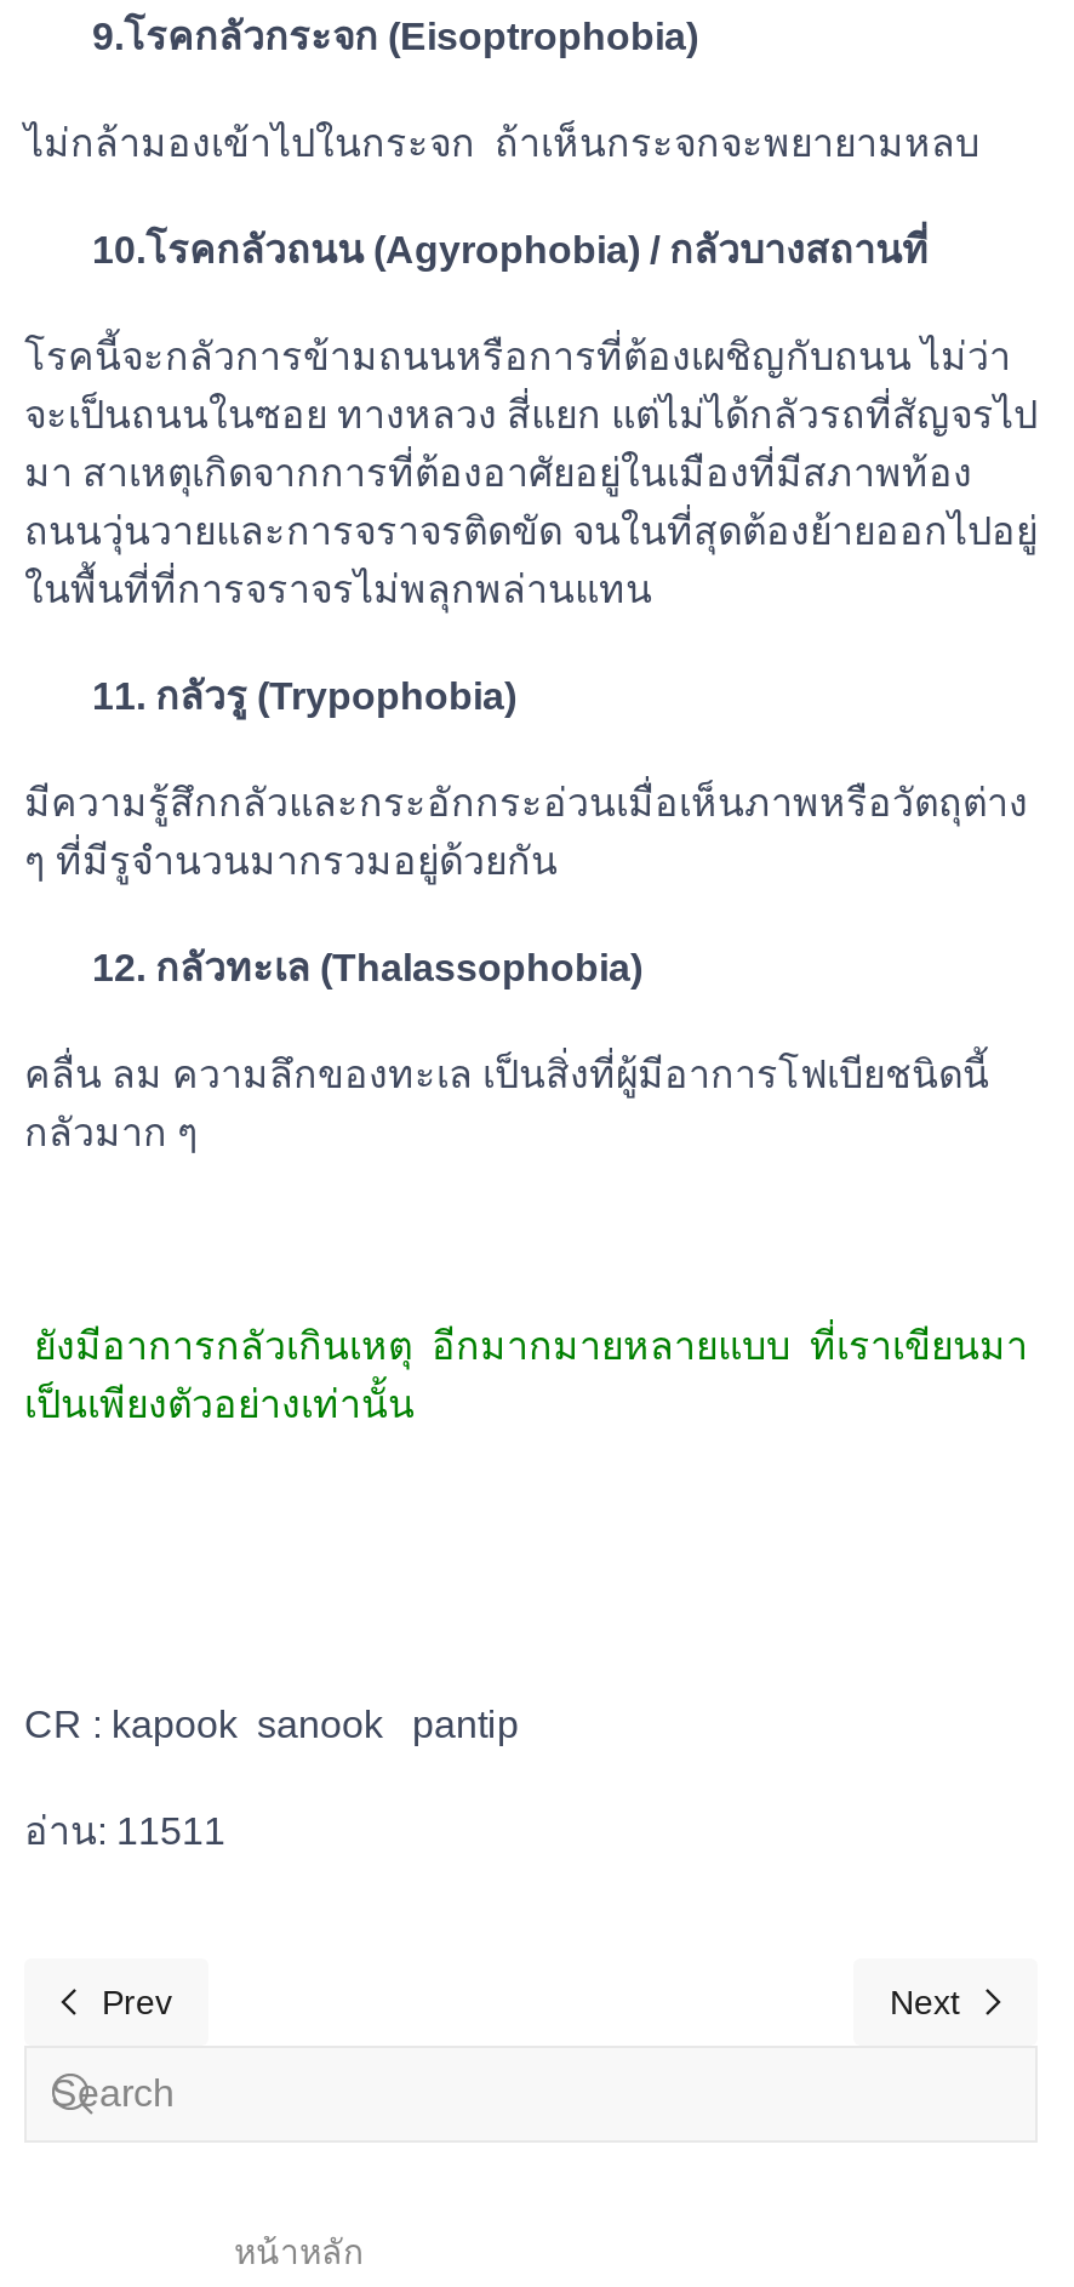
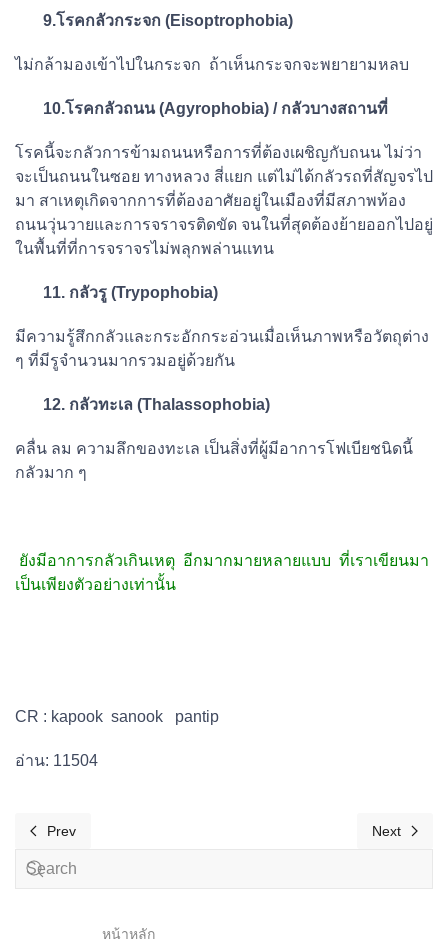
[24,1811,225,1852] อ่าน: 11511 -> [15,752,98,769] อ่าน: 11504

